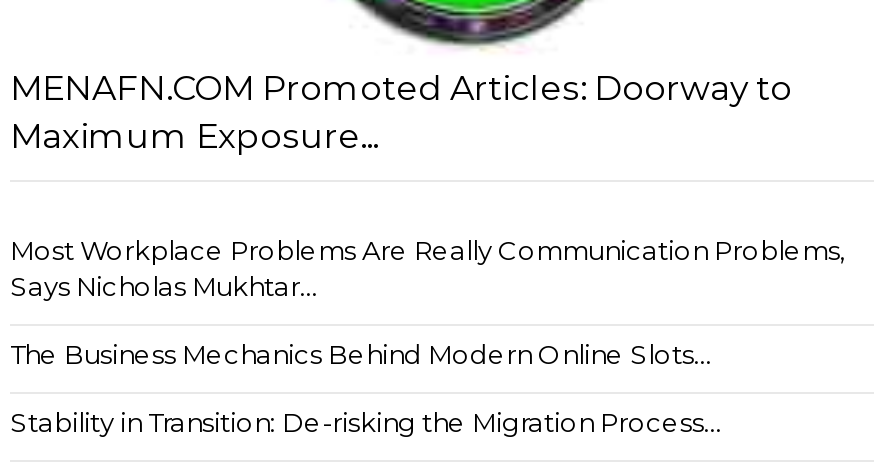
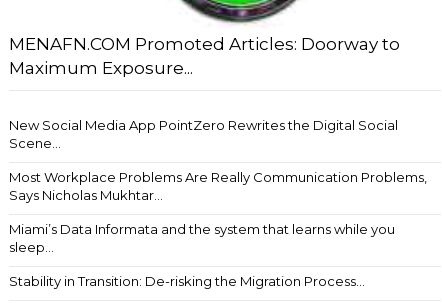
none -> [9,117,398,151] New Social Media App PointZero Rewrites the Digital Social | Scene...
[10,339,712,371] The Business Mechanics Behind Modern Online Slots... -> [9,221,395,255] Miami’s Data Informata and the system that learns while you | sleep...

